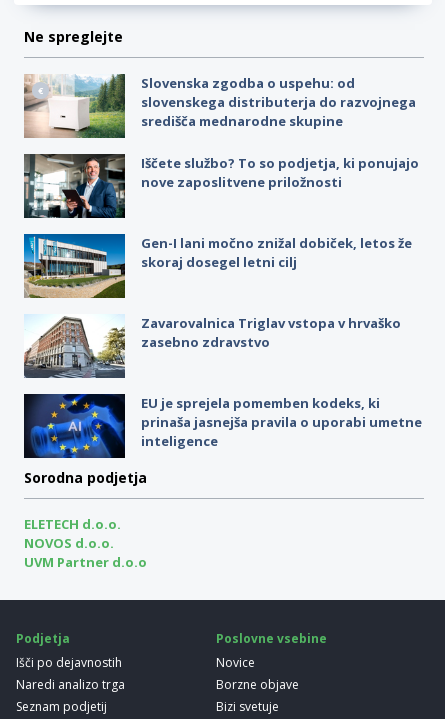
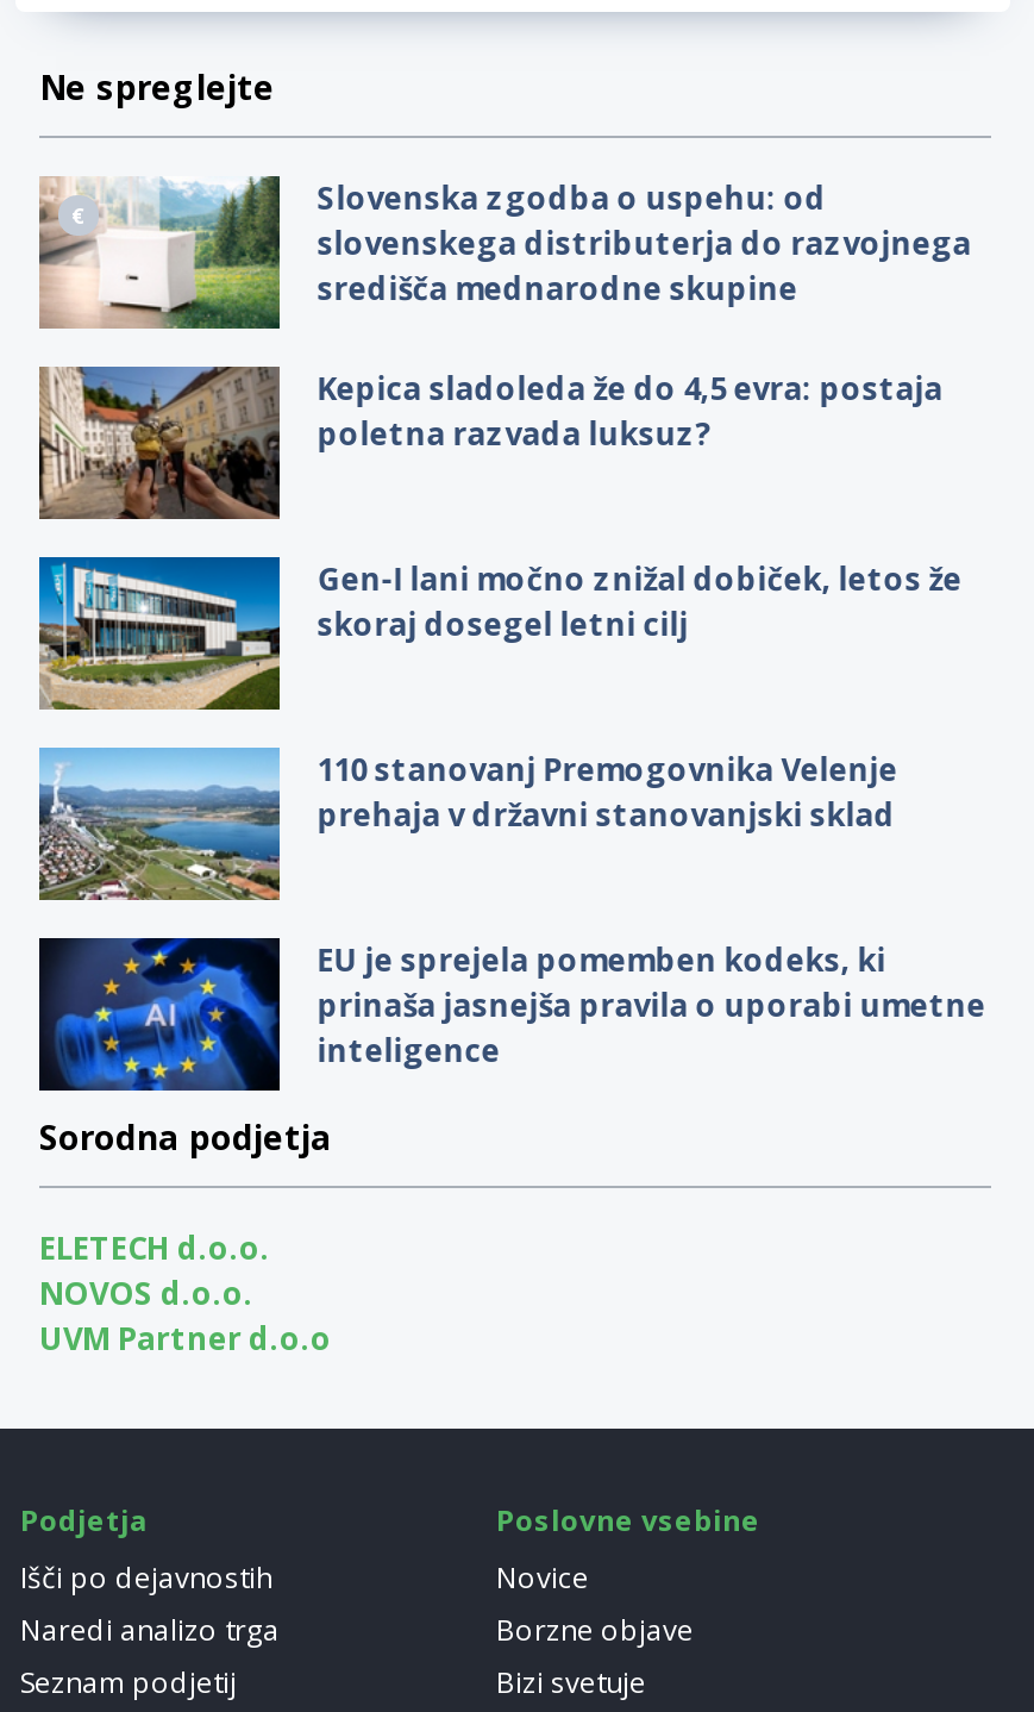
[23,153,419,219] [image] | Iščete službo? To so podjetja, ki ponujajo | nove zaposlitvene priložnosti -> [37,364,943,521] [image] | Kepica sladoleda že do 4,5 evra: postaja | poletna razvada luksuz?
[24,314,401,378] [image] | Zavarovalnica Triglav vstopa v hrvaško | zasebno zdravstvo -> [37,745,898,902] [image] | 110 stanovanj Premogovnika Velenje | prehaja v državni stanovanjski sklad

